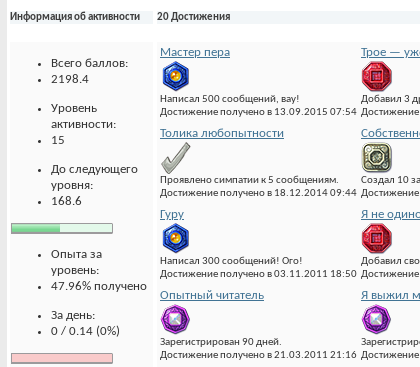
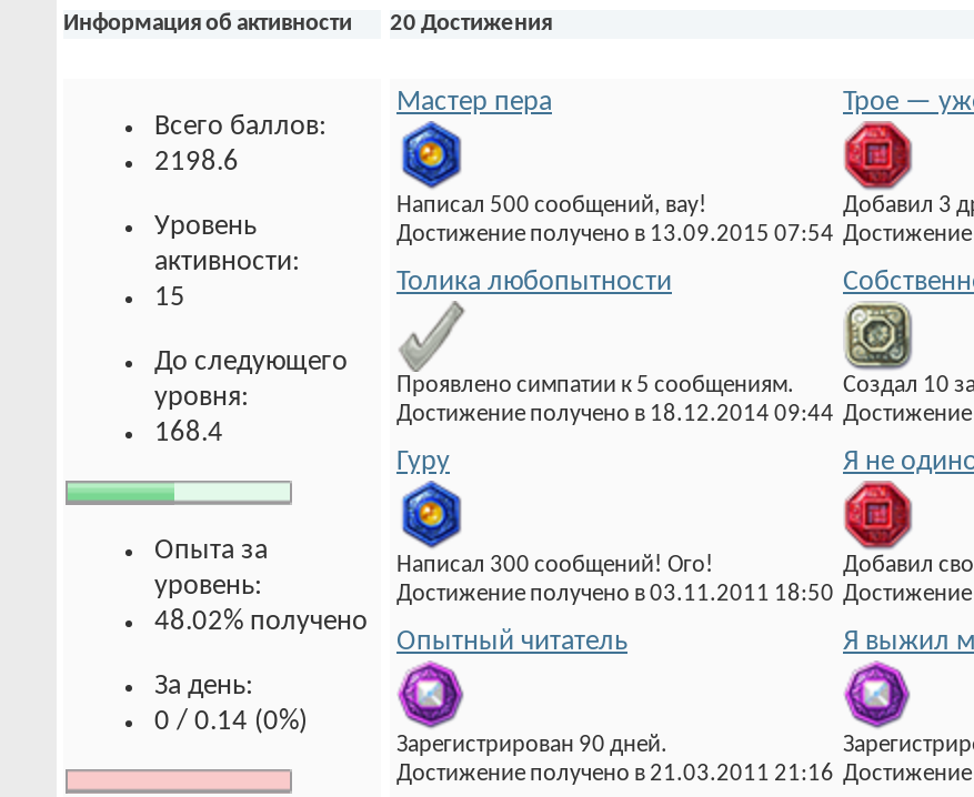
[51,73,89,86] 2198.4 -> [154,148,239,177] 2198.6
[51,195,82,208] 168.6 -> [154,419,223,448] 168.4
[51,280,147,293] 47.96% получено -> [154,608,368,636] 48.02% получено

